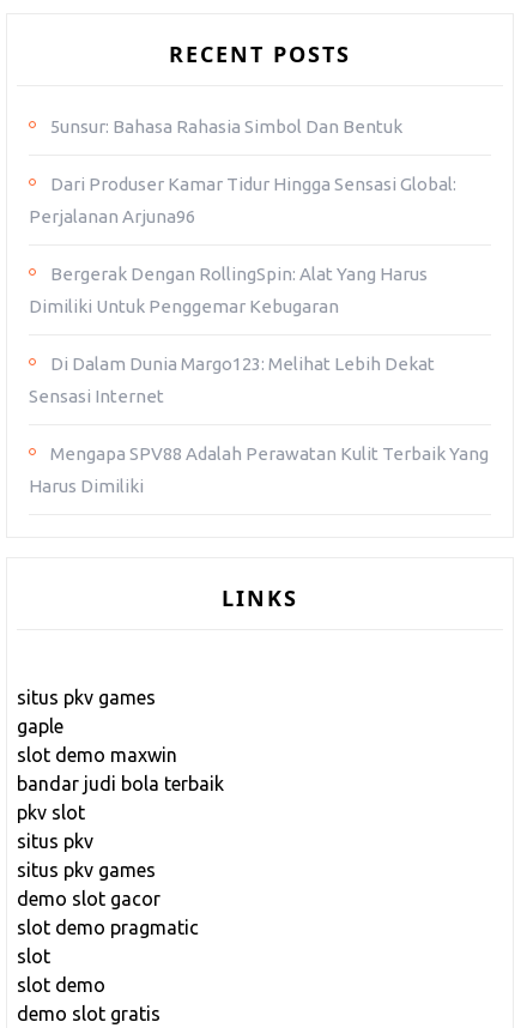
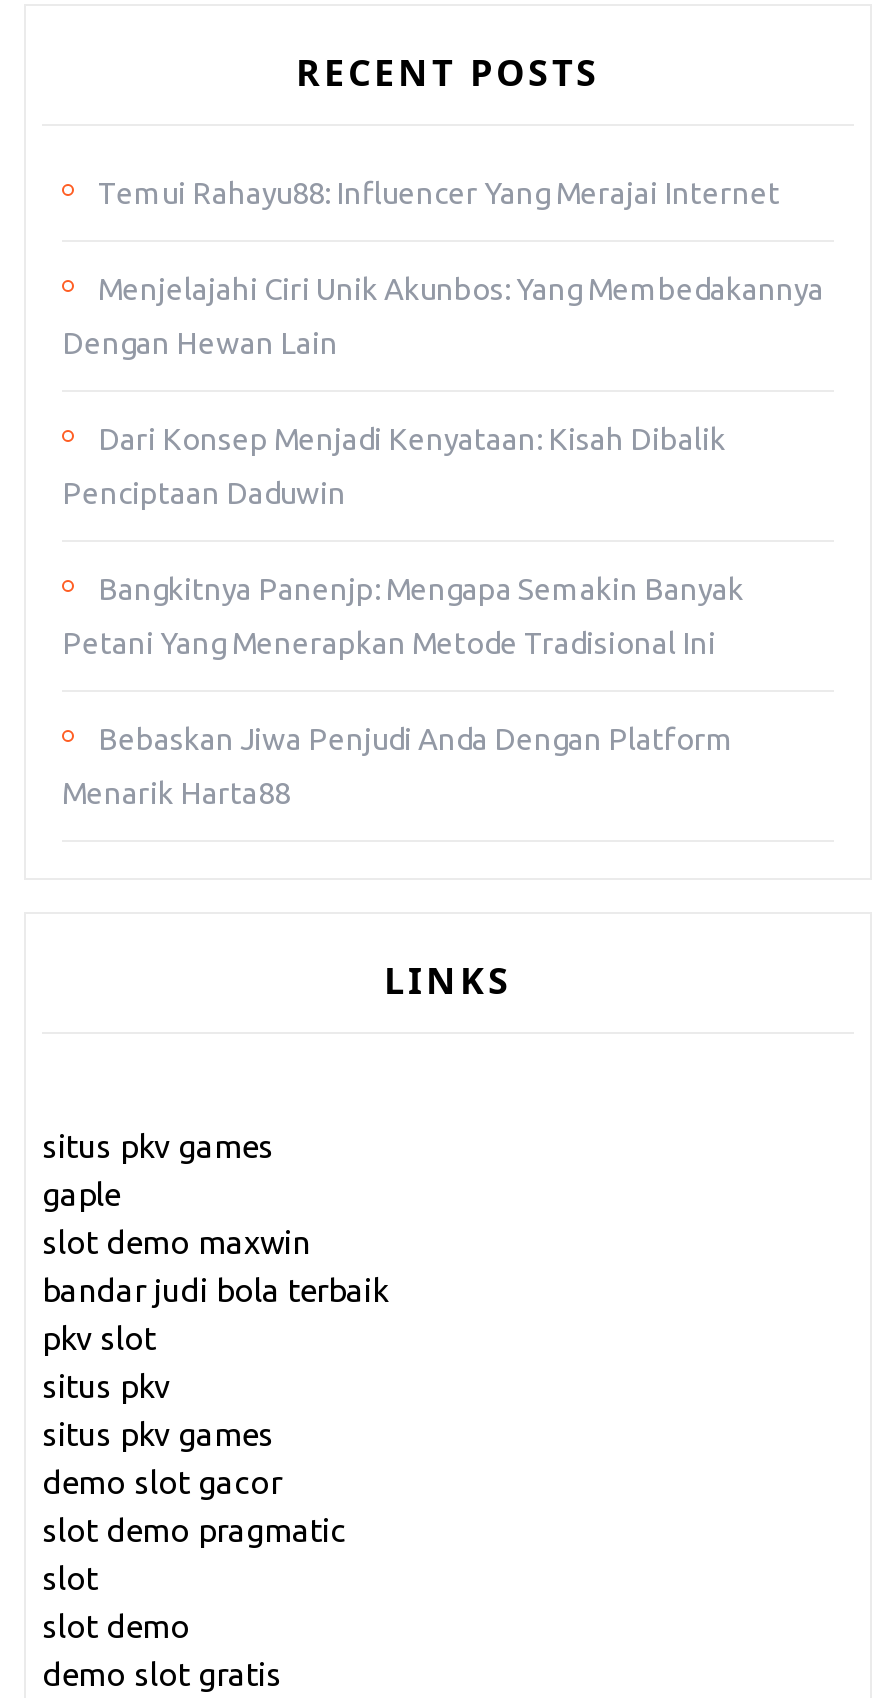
[50,116,402,137] 5unsur: Bahasa Rahasia Simbol Dan Bentuk -> [98,176,780,210] Temui Rahayu88: Influencer Yang Merajai Internet
[50,174,456,194] Dari Produser Kamar Tidur Hingga Sensasi Global: -> [98,272,824,306] Menjelajahi Ciri Unik Akunbos: Yang Membedakannya
[29,206,195,226] Perjalanan Arjuna96 -> [62,326,338,360] Dengan Hewan Lain
[50,264,428,284] Bergerak Dengan RollingSpin: Alat Yang Harus -> [98,422,726,456] Dari Konsep Menjadi Kenyataan: Kisah Dibalik
[29,296,339,316] Dimiliki Untuk Penggemar Kebugaran -> [62,476,346,510] Penciptaan Daduwin
[50,353,435,374] Di Dalam Dunia Margo123: Melihat Lebih Dekat -> [98,572,744,606] Bangkitnya Panenjp: Mengapa Semakin Banyak
[29,386,164,406] Sensasi Internet -> [62,626,716,660] Petani Yang Menerapkan Metode Tradisional Ini
[50,443,489,464] Mengapa SPV88 Adalah Perawatan Kulit Terbaik Yang -> [98,722,734,756] Bebaskan Jiwa Penjudi Anda Dengan Platform
[29,476,144,496] Harus Dimiliki -> [62,776,290,810] Menarik Harta88

